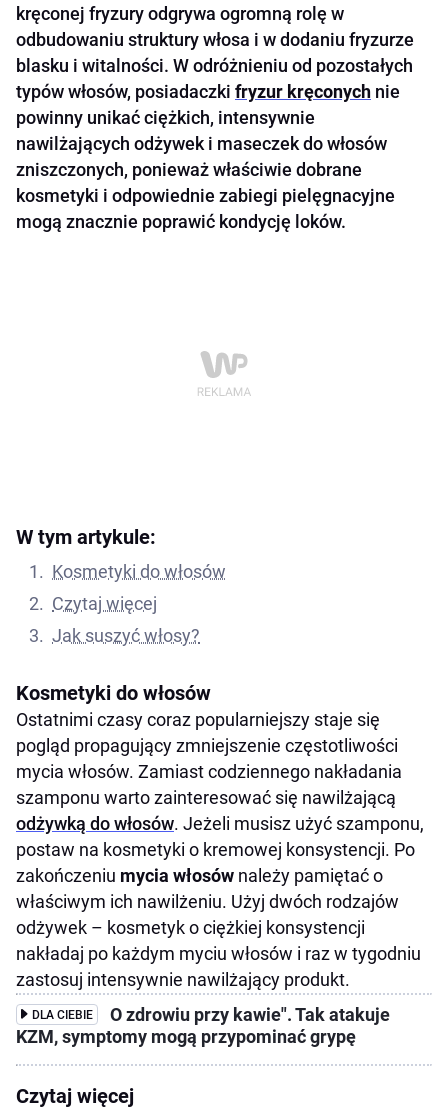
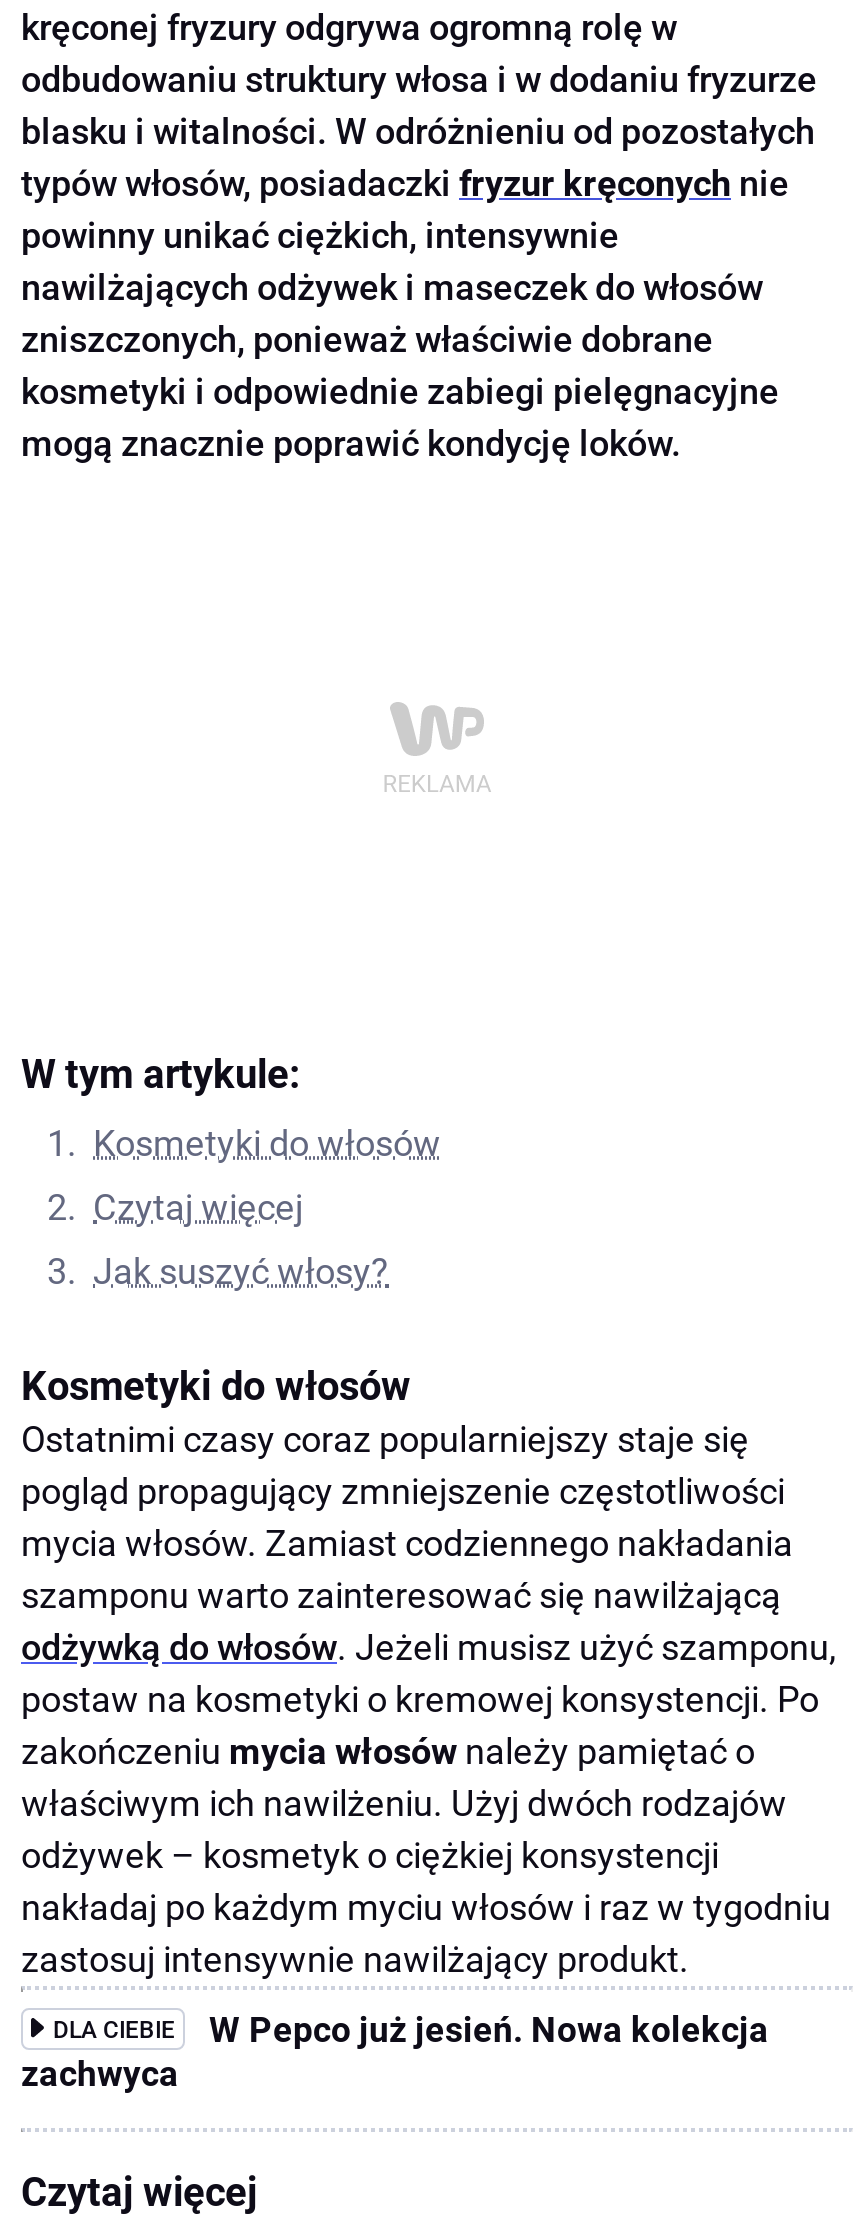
[16,1004,390,1046] O zdrowiu przy kawie". Tak atakuje | KZM, symptomy mogą przypominać grypę -> [21,2009,769,2093] W Pepco już jesień. Nowa kolekcja | zachwyca

